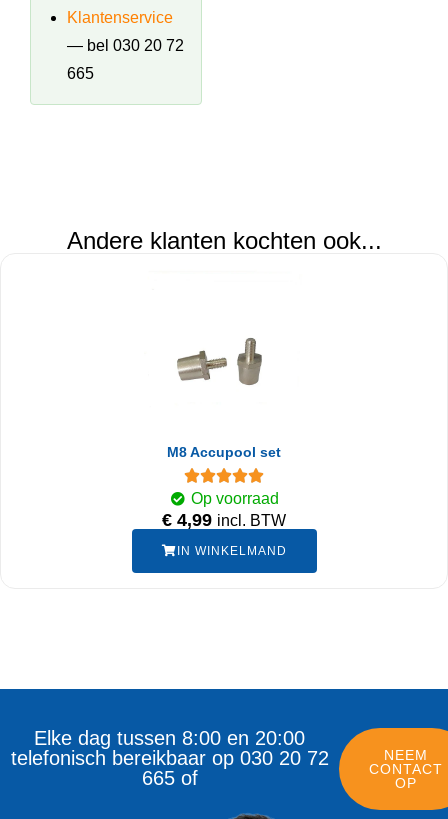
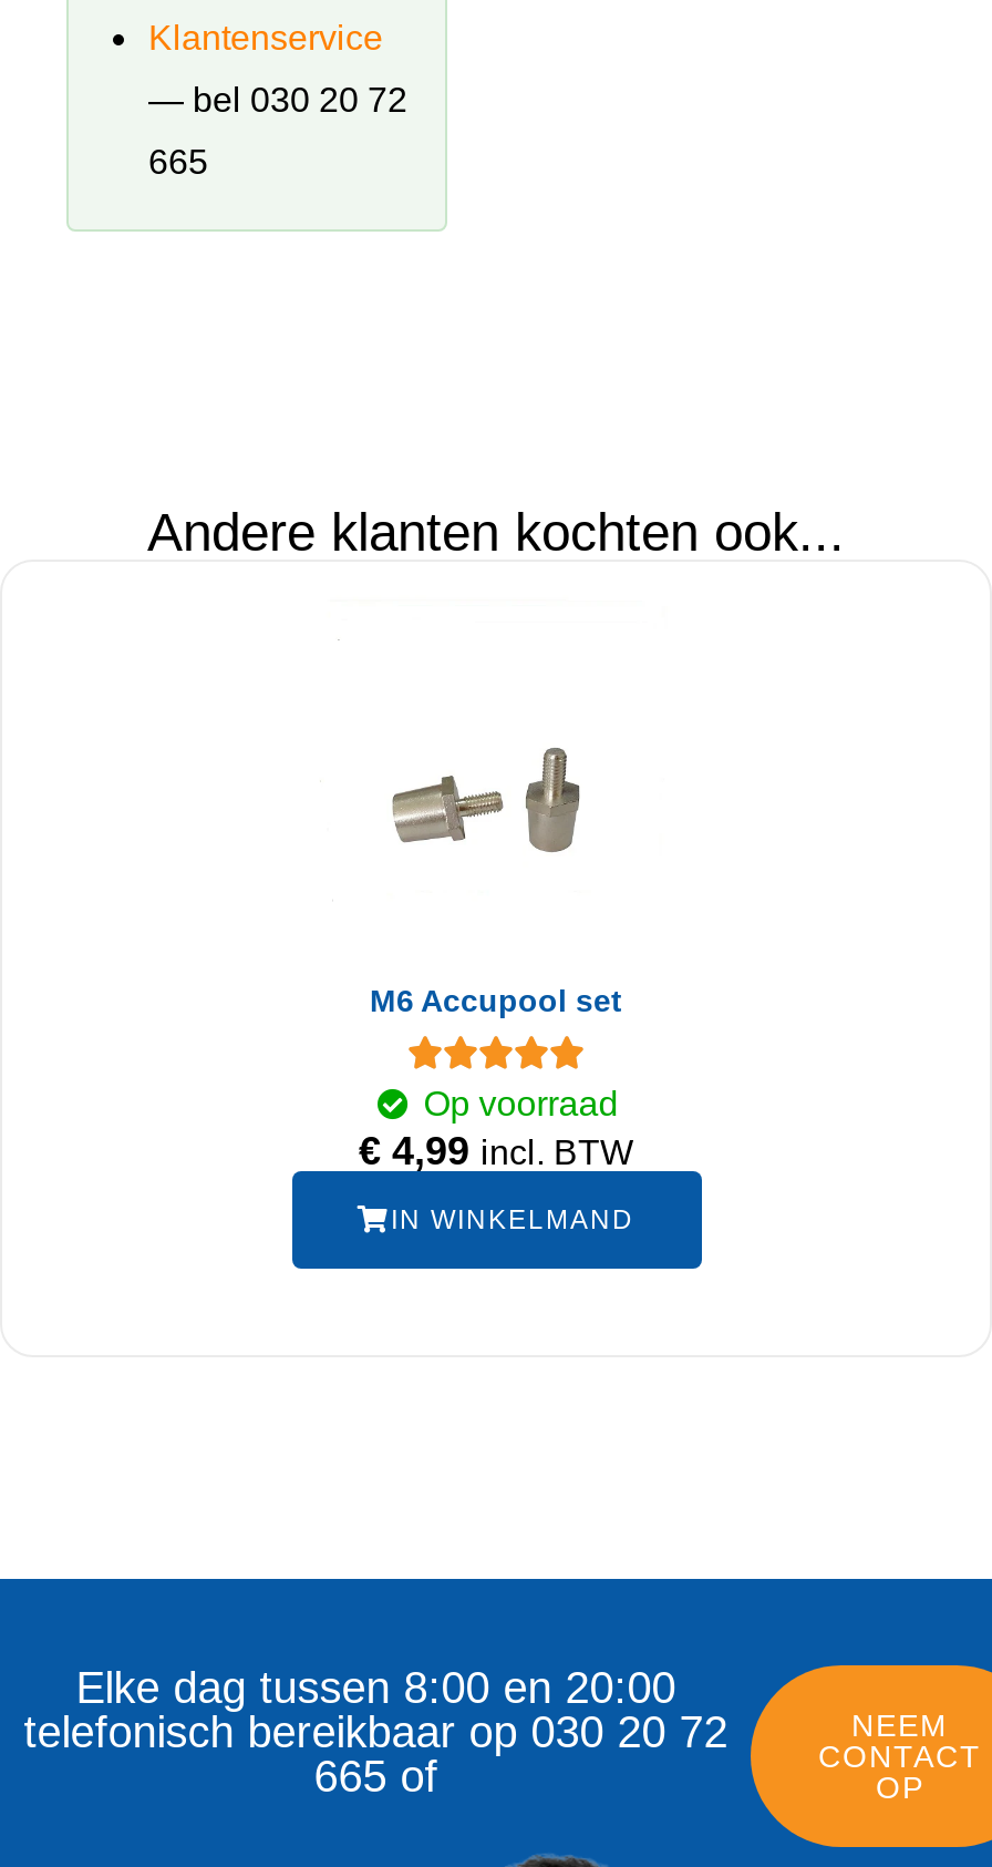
[167,444,281,460] M8 Accupool set -> [370,983,622,1018] M6 Accupool set

